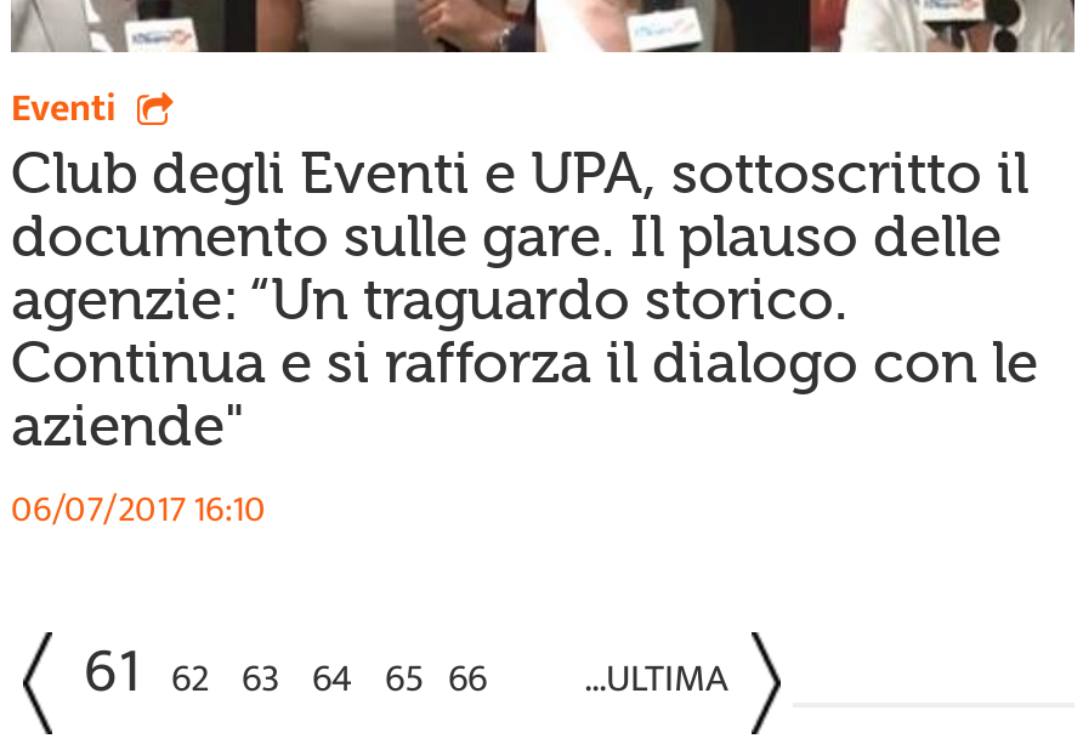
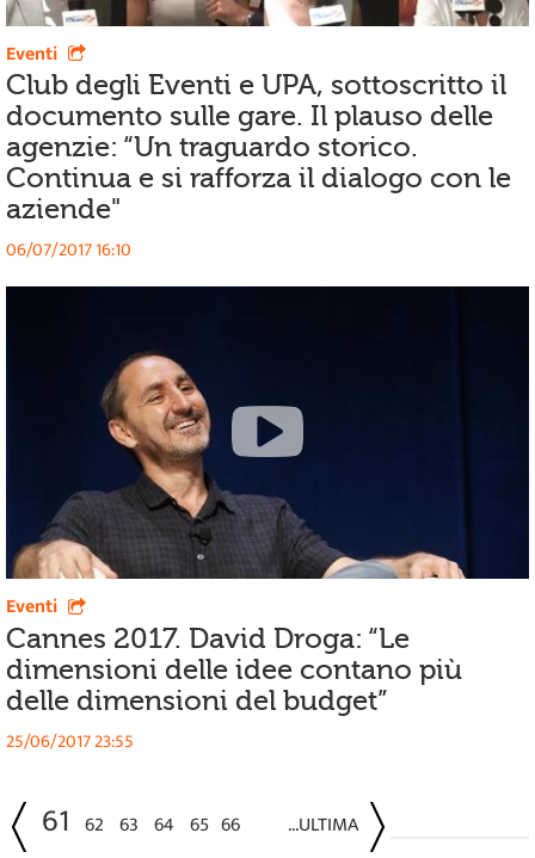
none -> [5,285,530,756] [image] | Eventi | Cannes 2017. David Droga: “Le | dimensioni delle idee contano più | delle dimensioni del budget” | 25/06/2017 23:55

